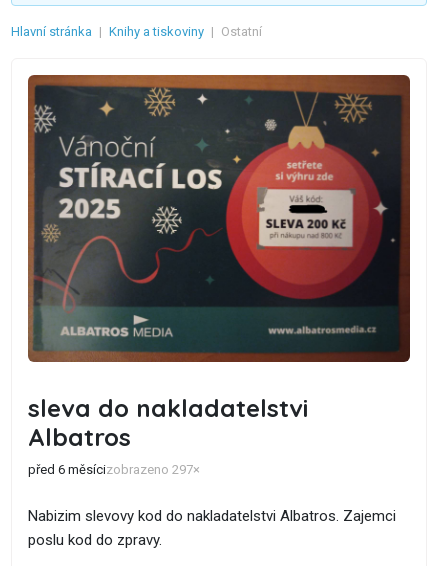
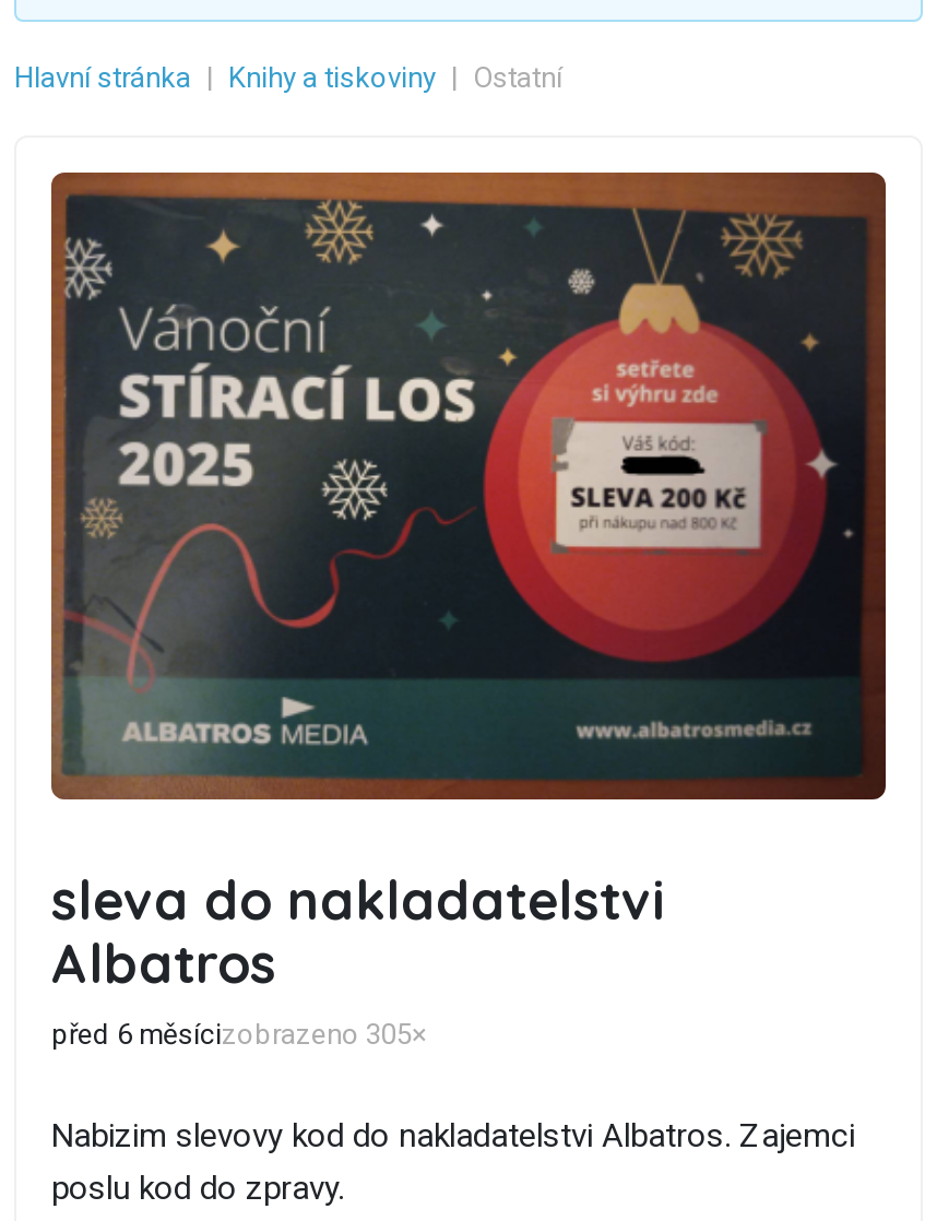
[28,461,200,476] před 6 měsícizobrazeno 297× -> [51,1017,427,1050] před 6 měsícizobrazeno 305×

